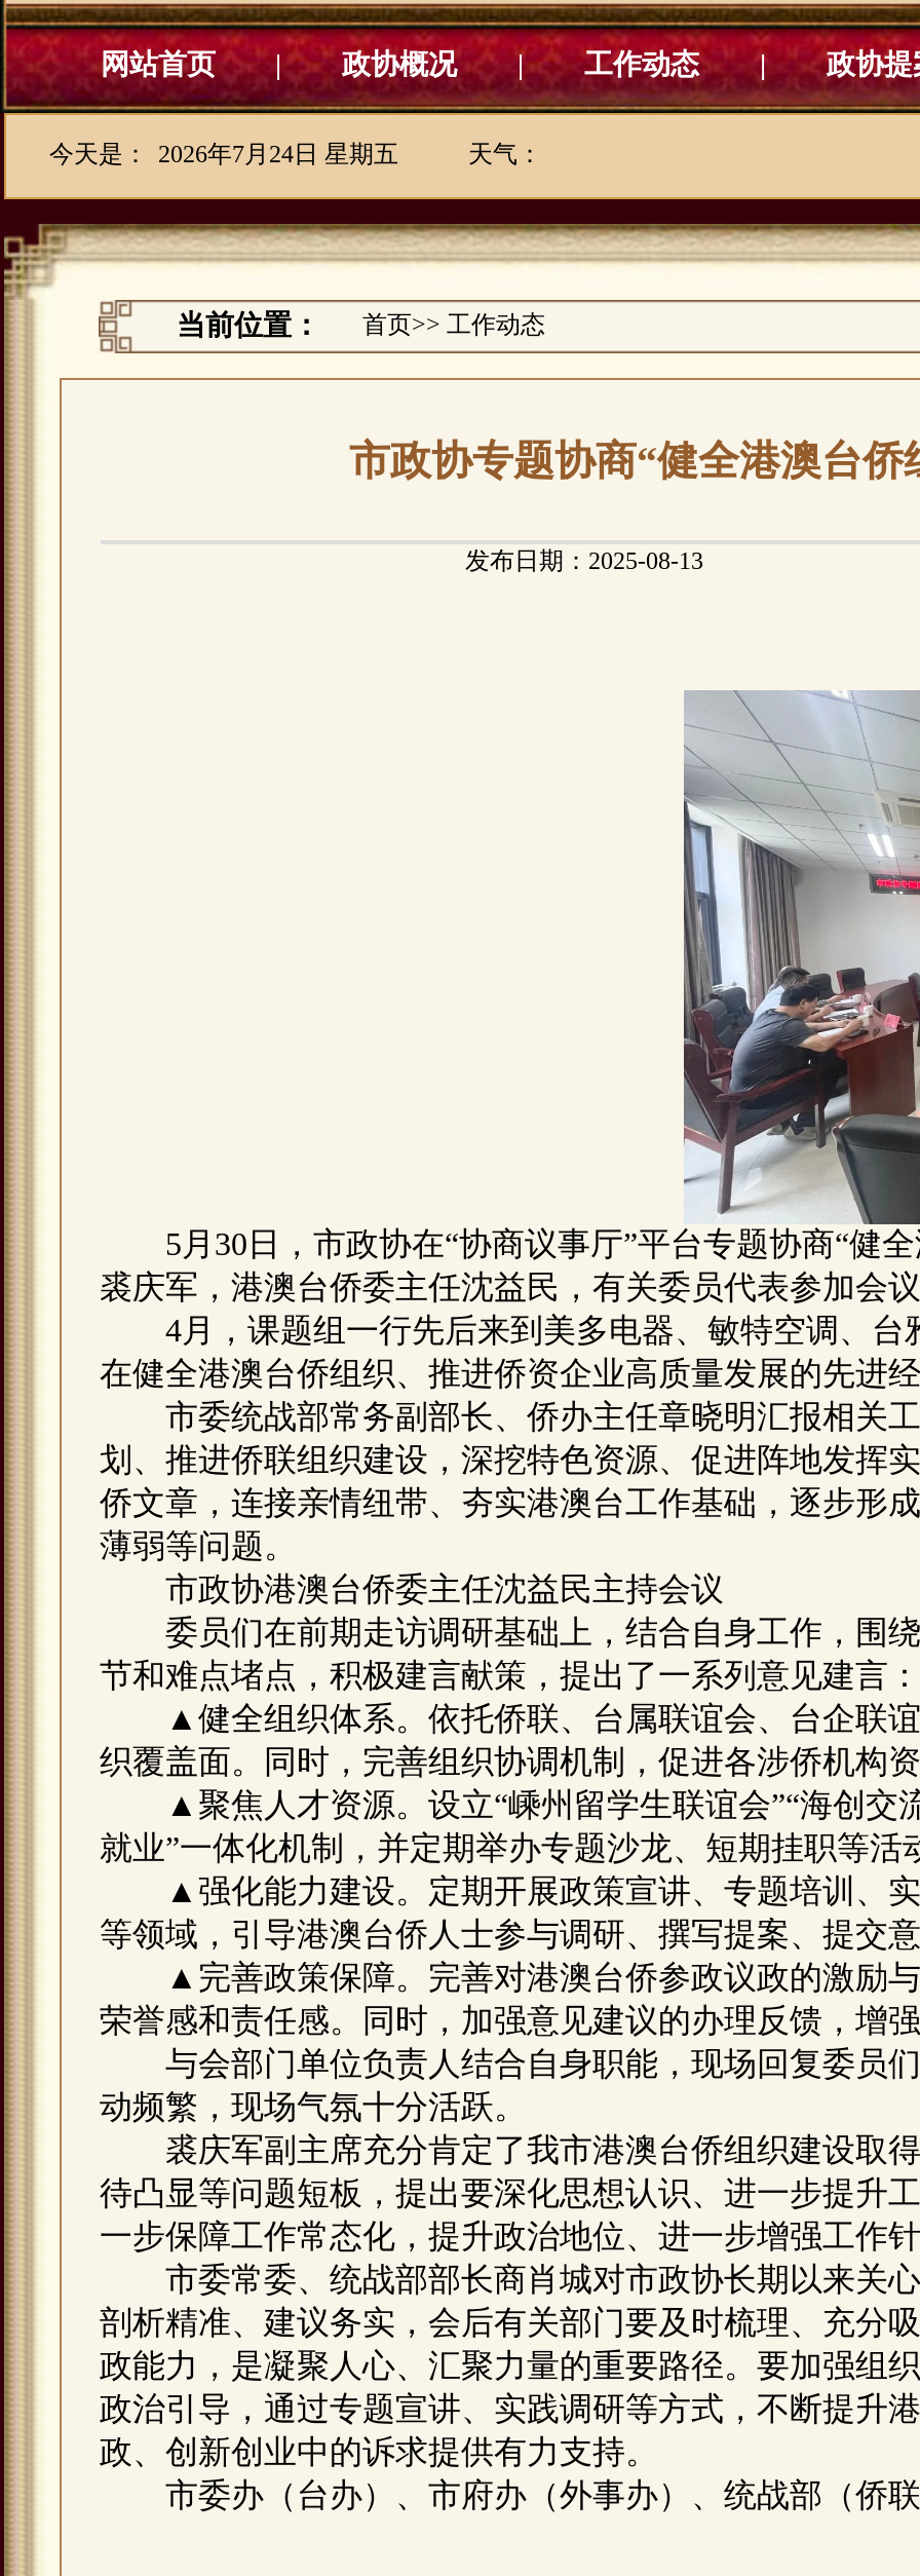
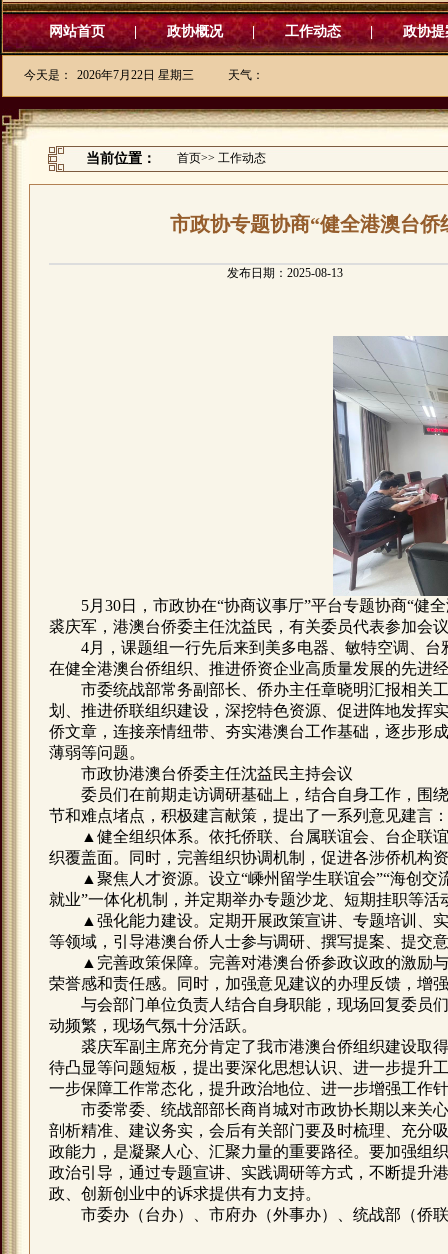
[49,140,398,168] 今天是： 2026年7月24日 星期五 -> [24,68,194,82] 今天是： 2026年7月22日 星期三

